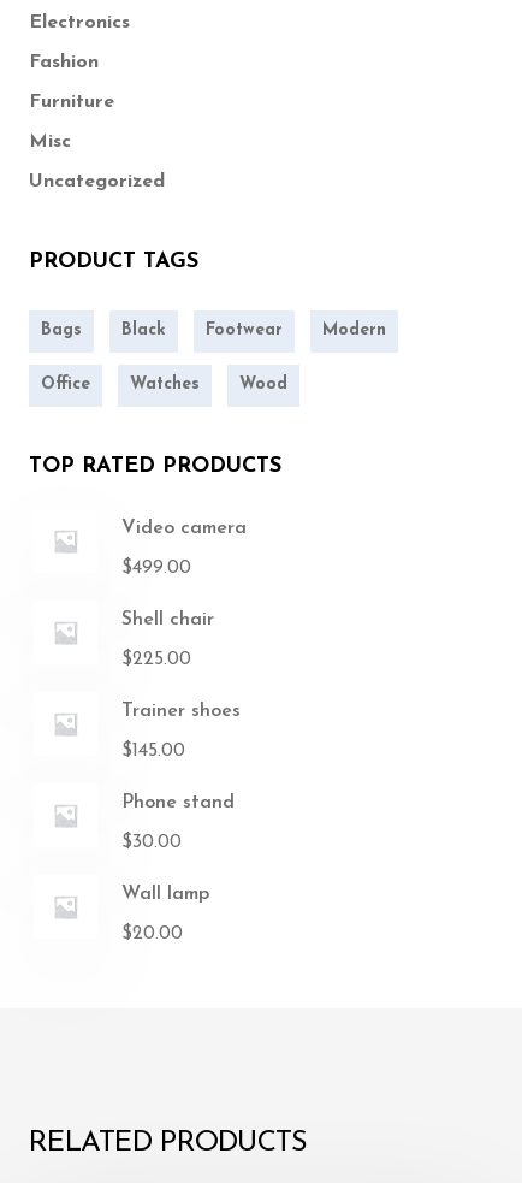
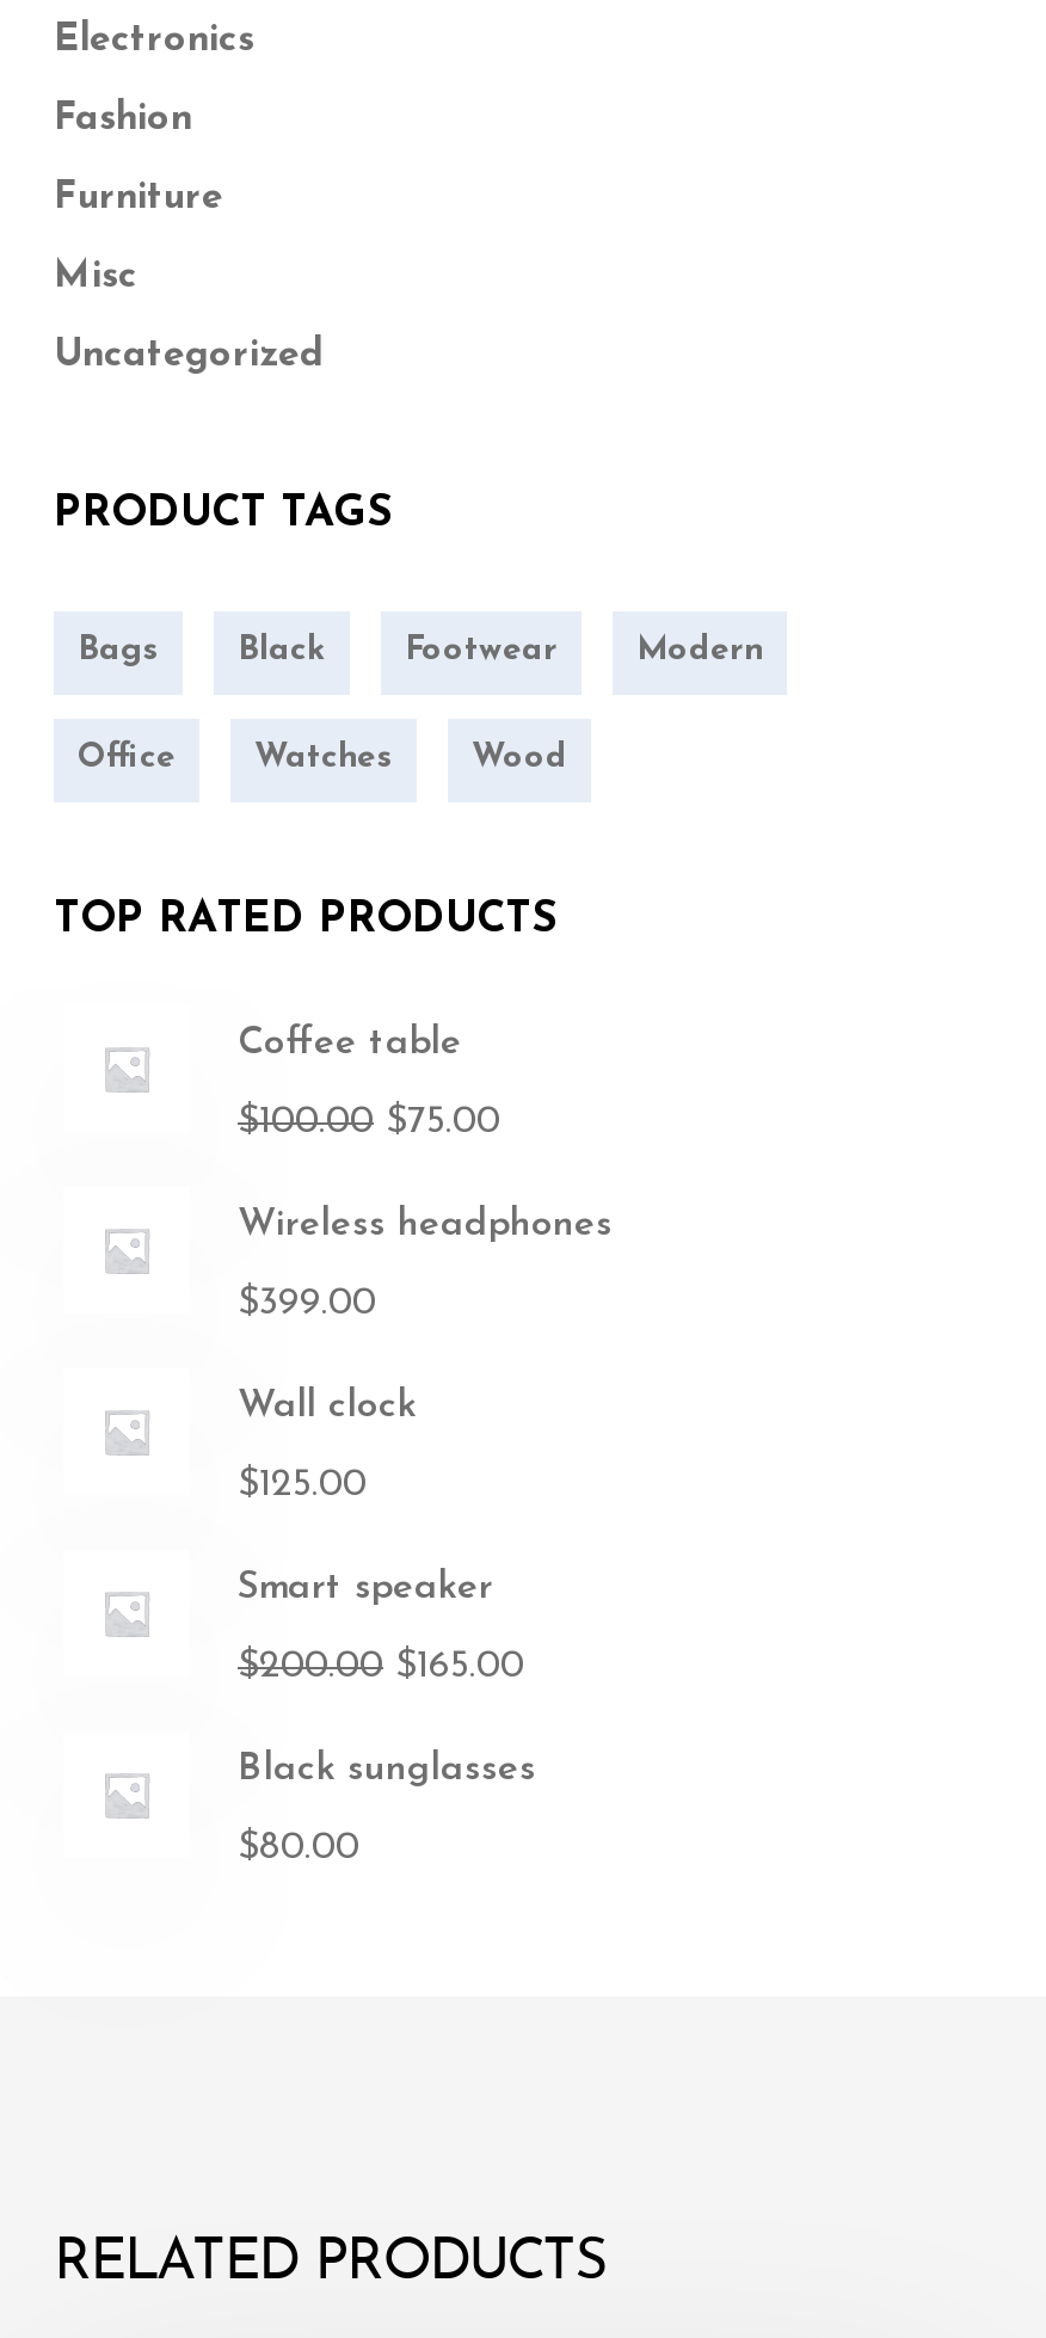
[121,519,247,538] Video camera -> [238,1025,462,1063] Coffee table
[121,558,191,578] $499.00 -> [238,1103,500,1142] $100.00 $75.00
[121,610,214,629] Shell chair -> [238,1206,613,1244] Wireless headphones
[121,650,191,669] $225.00 -> [238,1285,376,1323] $399.00
[121,702,241,721] Trainer shoes -> [238,1388,417,1426] Wall clock
[121,741,185,761] $145.00 -> [238,1466,367,1505] $125.00
[121,793,235,812] Phone stand -> [238,1569,493,1607] Smart speaker
[121,833,182,852] $30.00 -> [238,1648,524,1686] $200.00 $165.00
[121,885,209,904] Wall lamp -> [238,1751,536,1789] Black sunglasses
[121,924,183,944] $20.00 -> [238,1829,359,1868] $80.00

